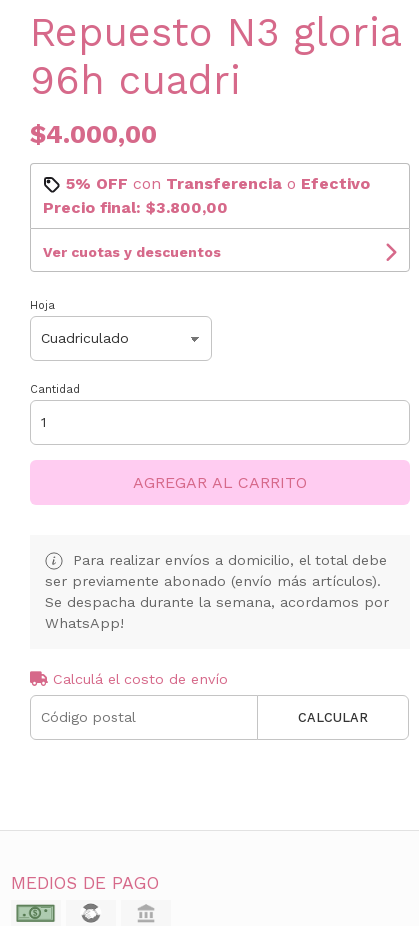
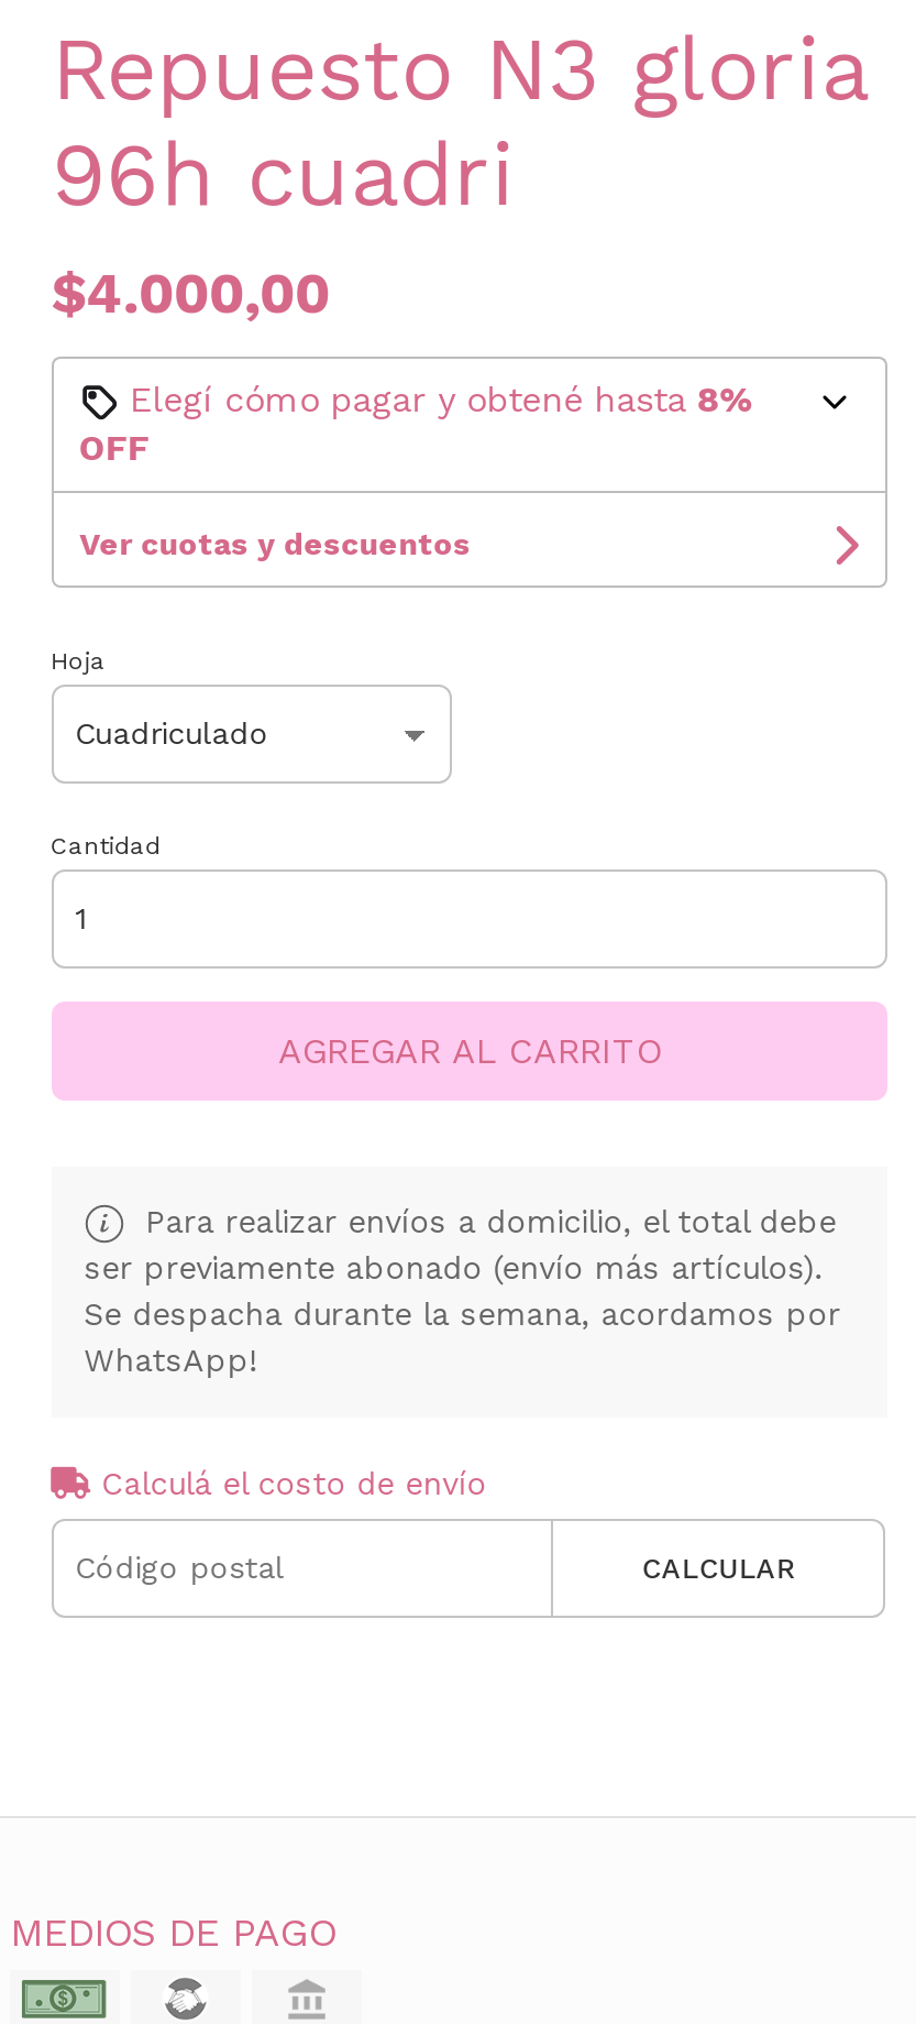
[43,174,370,217] 5% OFF con Transferencia o Efectivo | Precio final: $3.800,00 -> [79,378,755,468] Elegí cómo pagar y obtené hasta 8% | OFF

